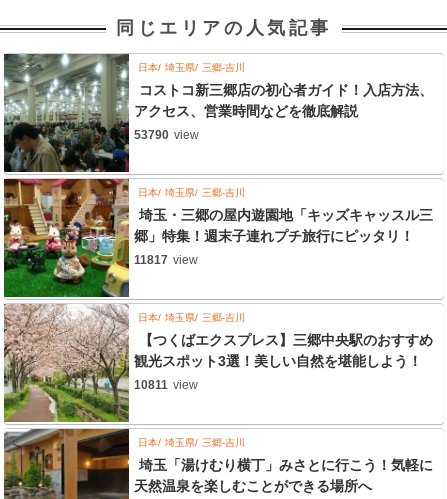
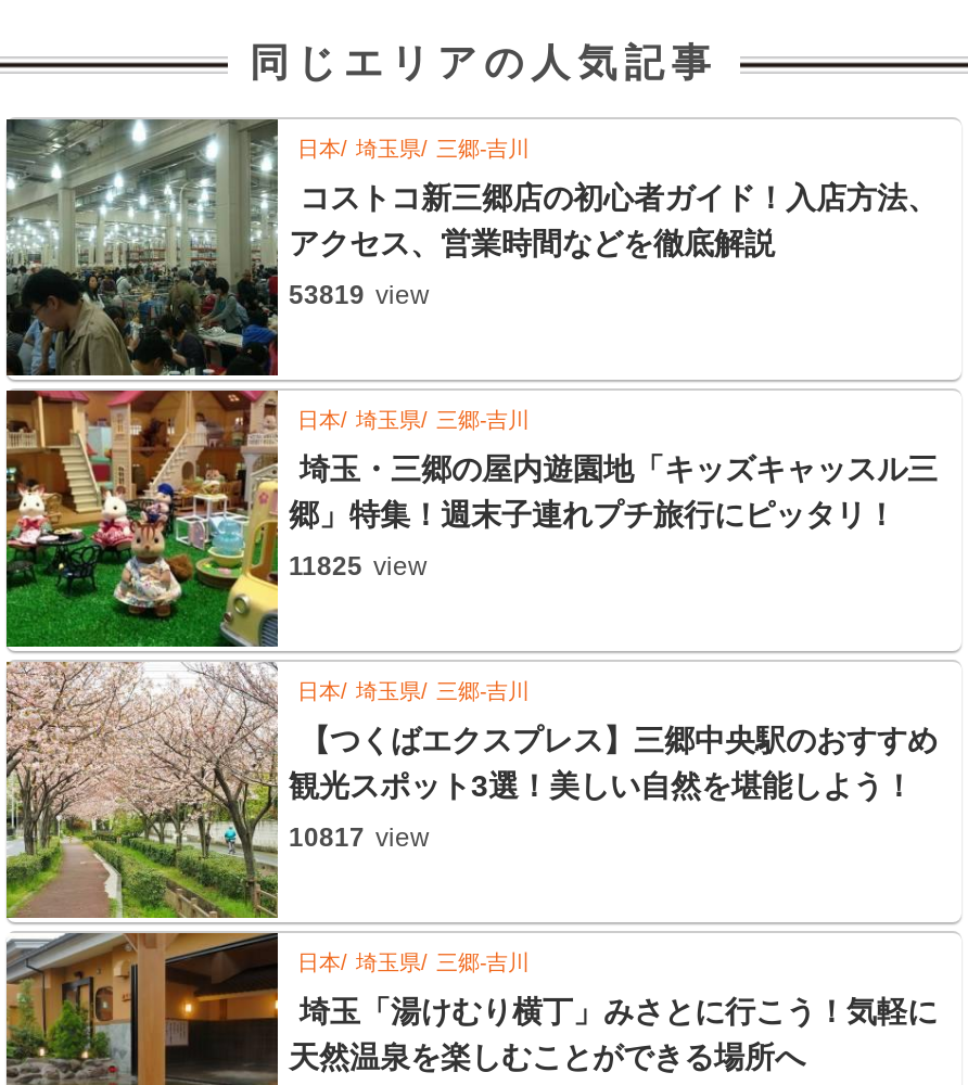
[134,128,199,142] 53790 view -> [289,280,430,310] 53819 view
[134,253,198,267] 11817 view -> [289,551,428,582] 11825 view
[134,378,198,392] 10811 view -> [289,822,430,853] 10817 view

